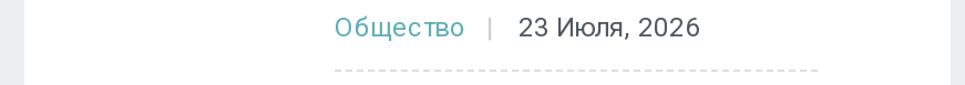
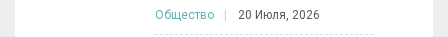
[335,12,700,43] Общество 23 Июля, 2026 -> [155,8,320,22] Общество 20 Июля, 2026

